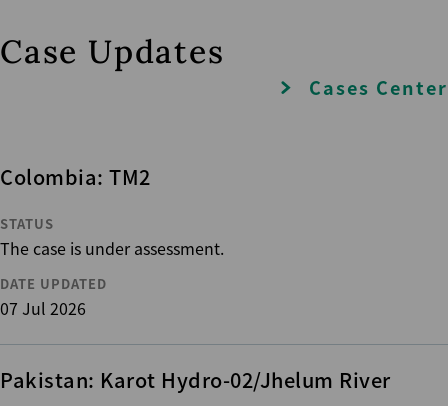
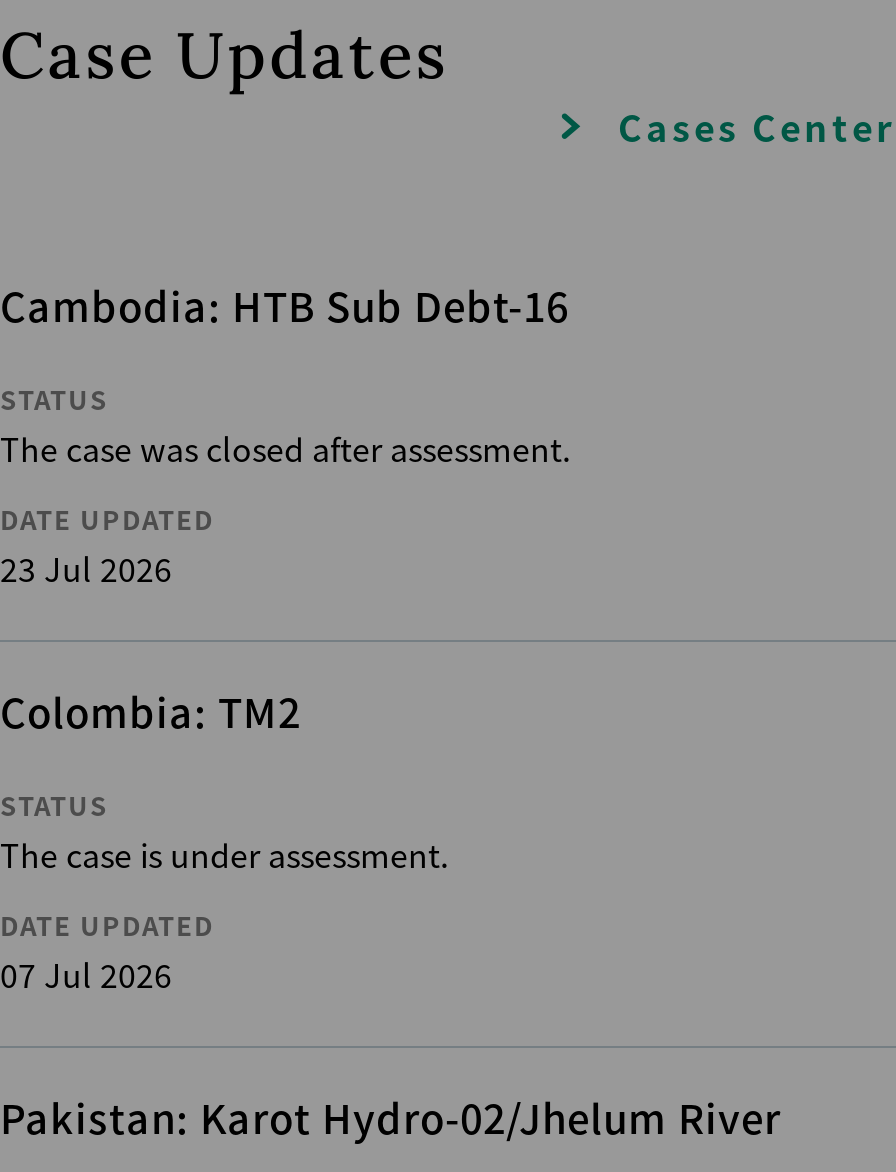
none -> [0,276,570,592] Cambodia: HTB Sub Debt-16 | STATUS | The case was closed after assessment. | DATE UPDATED | 23 Jul 2026

